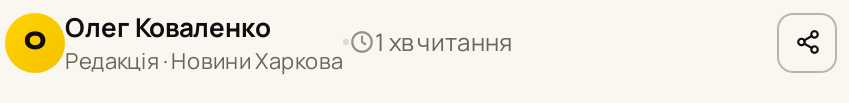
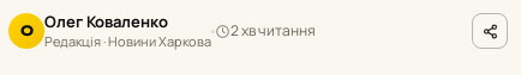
[375,25,513,59] 1 хв читання -> [230,20,316,40] 2 хв читання

